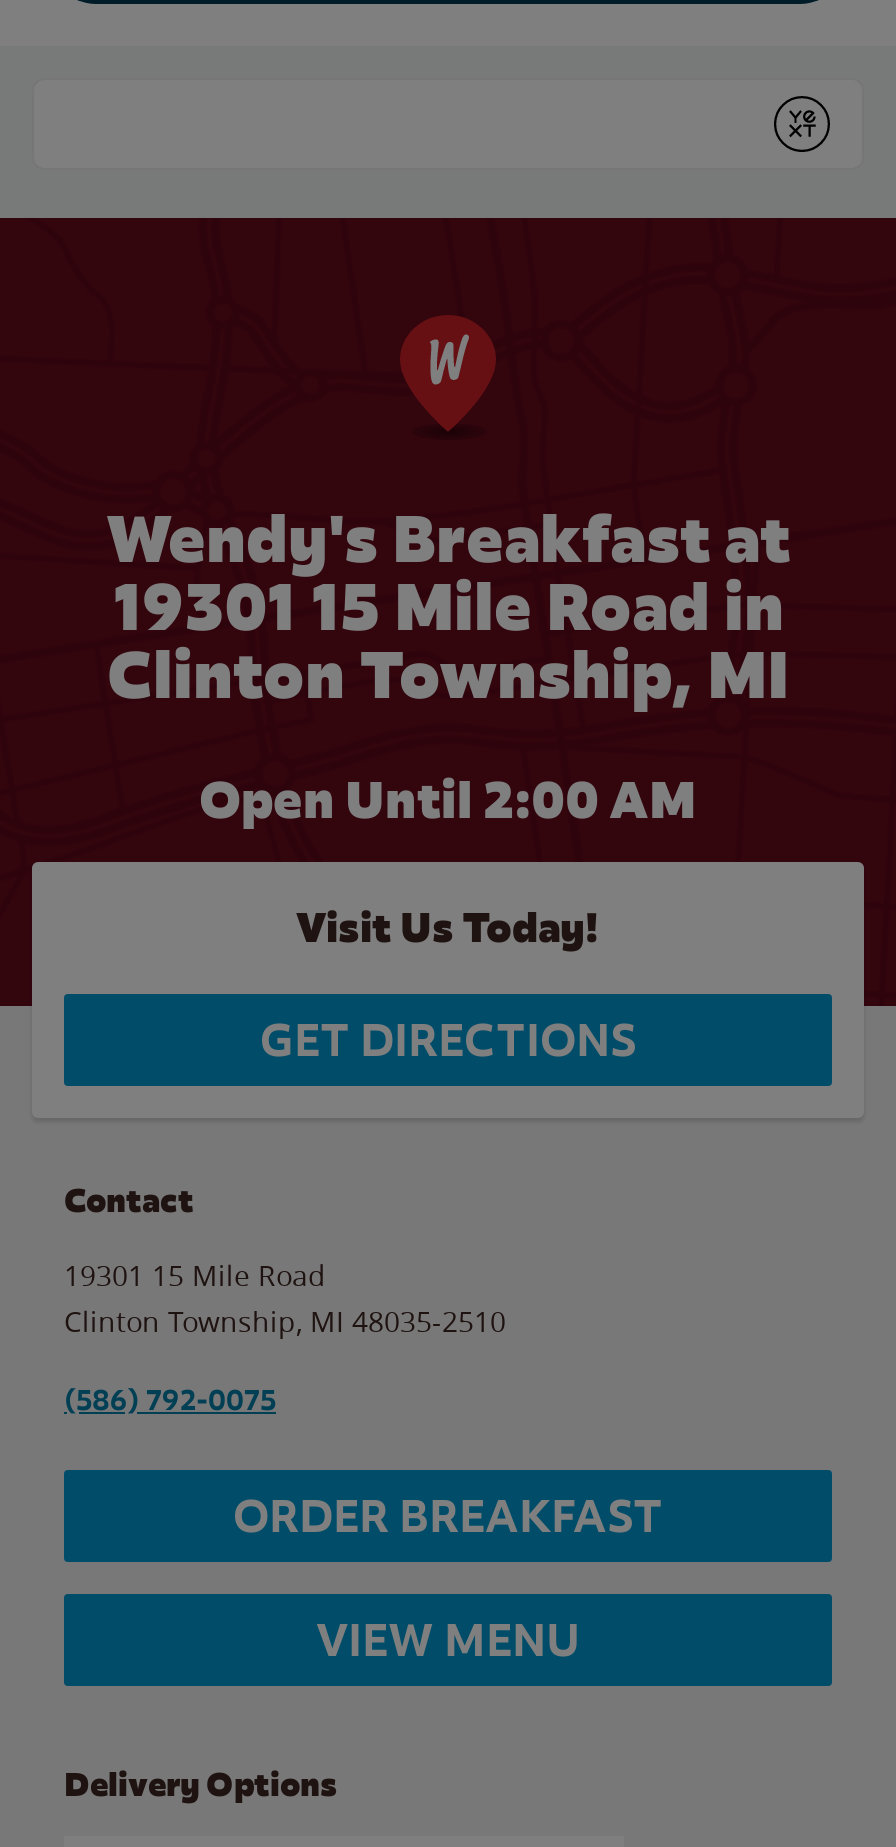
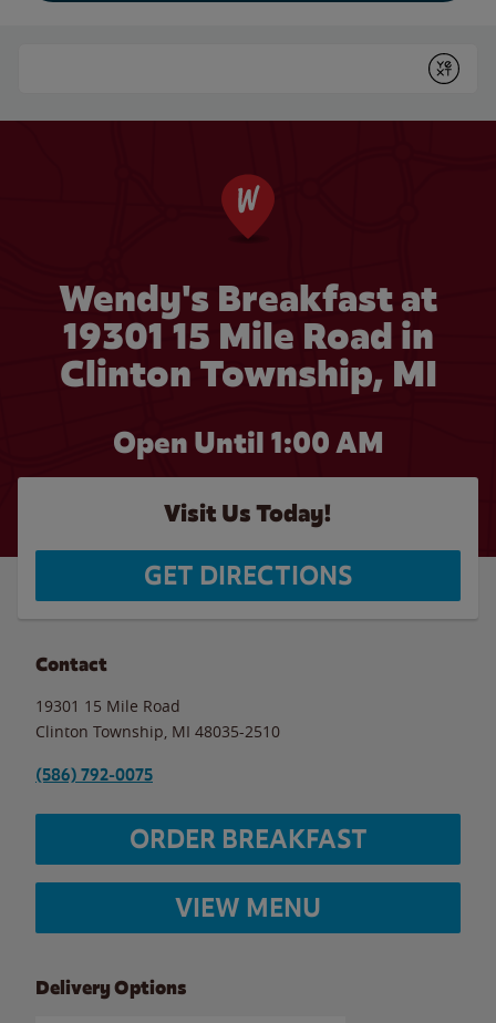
[199,766,697,834] Open Until 2:00 AM -> [112,424,384,462] Open Until 1:00 AM

